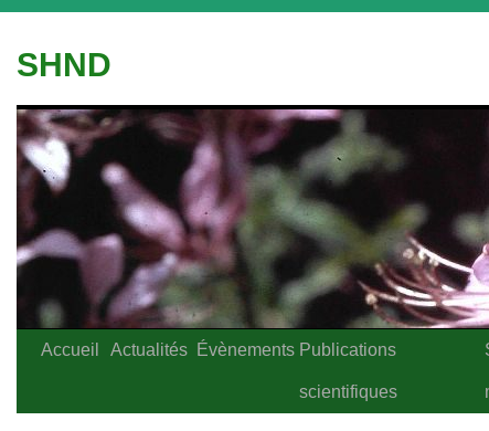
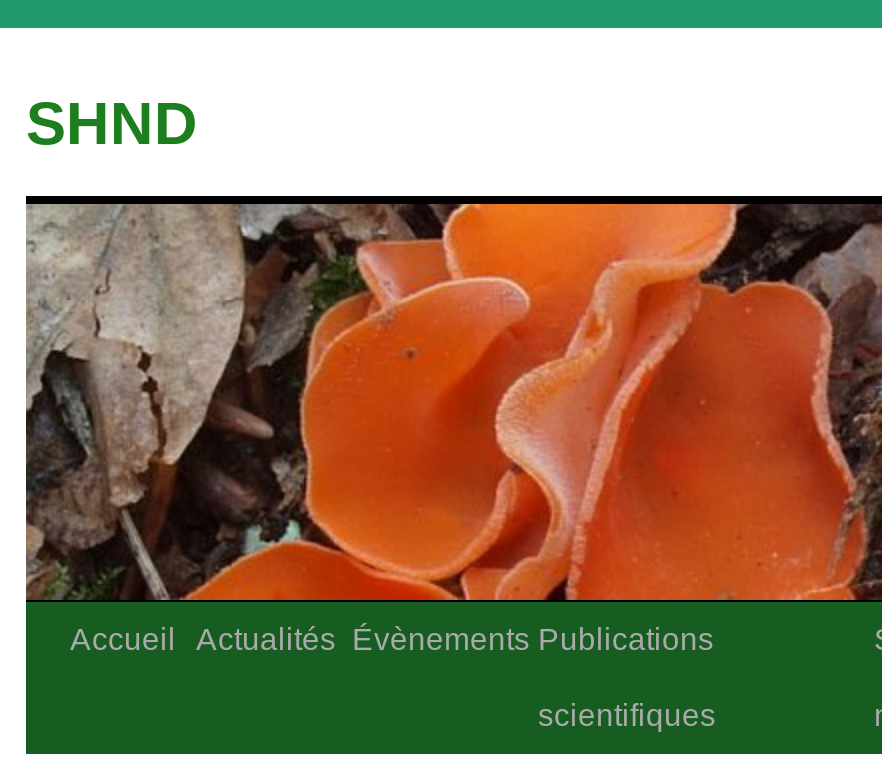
[15,108,486,329] [image] -> [24,202,876,602] [image]

